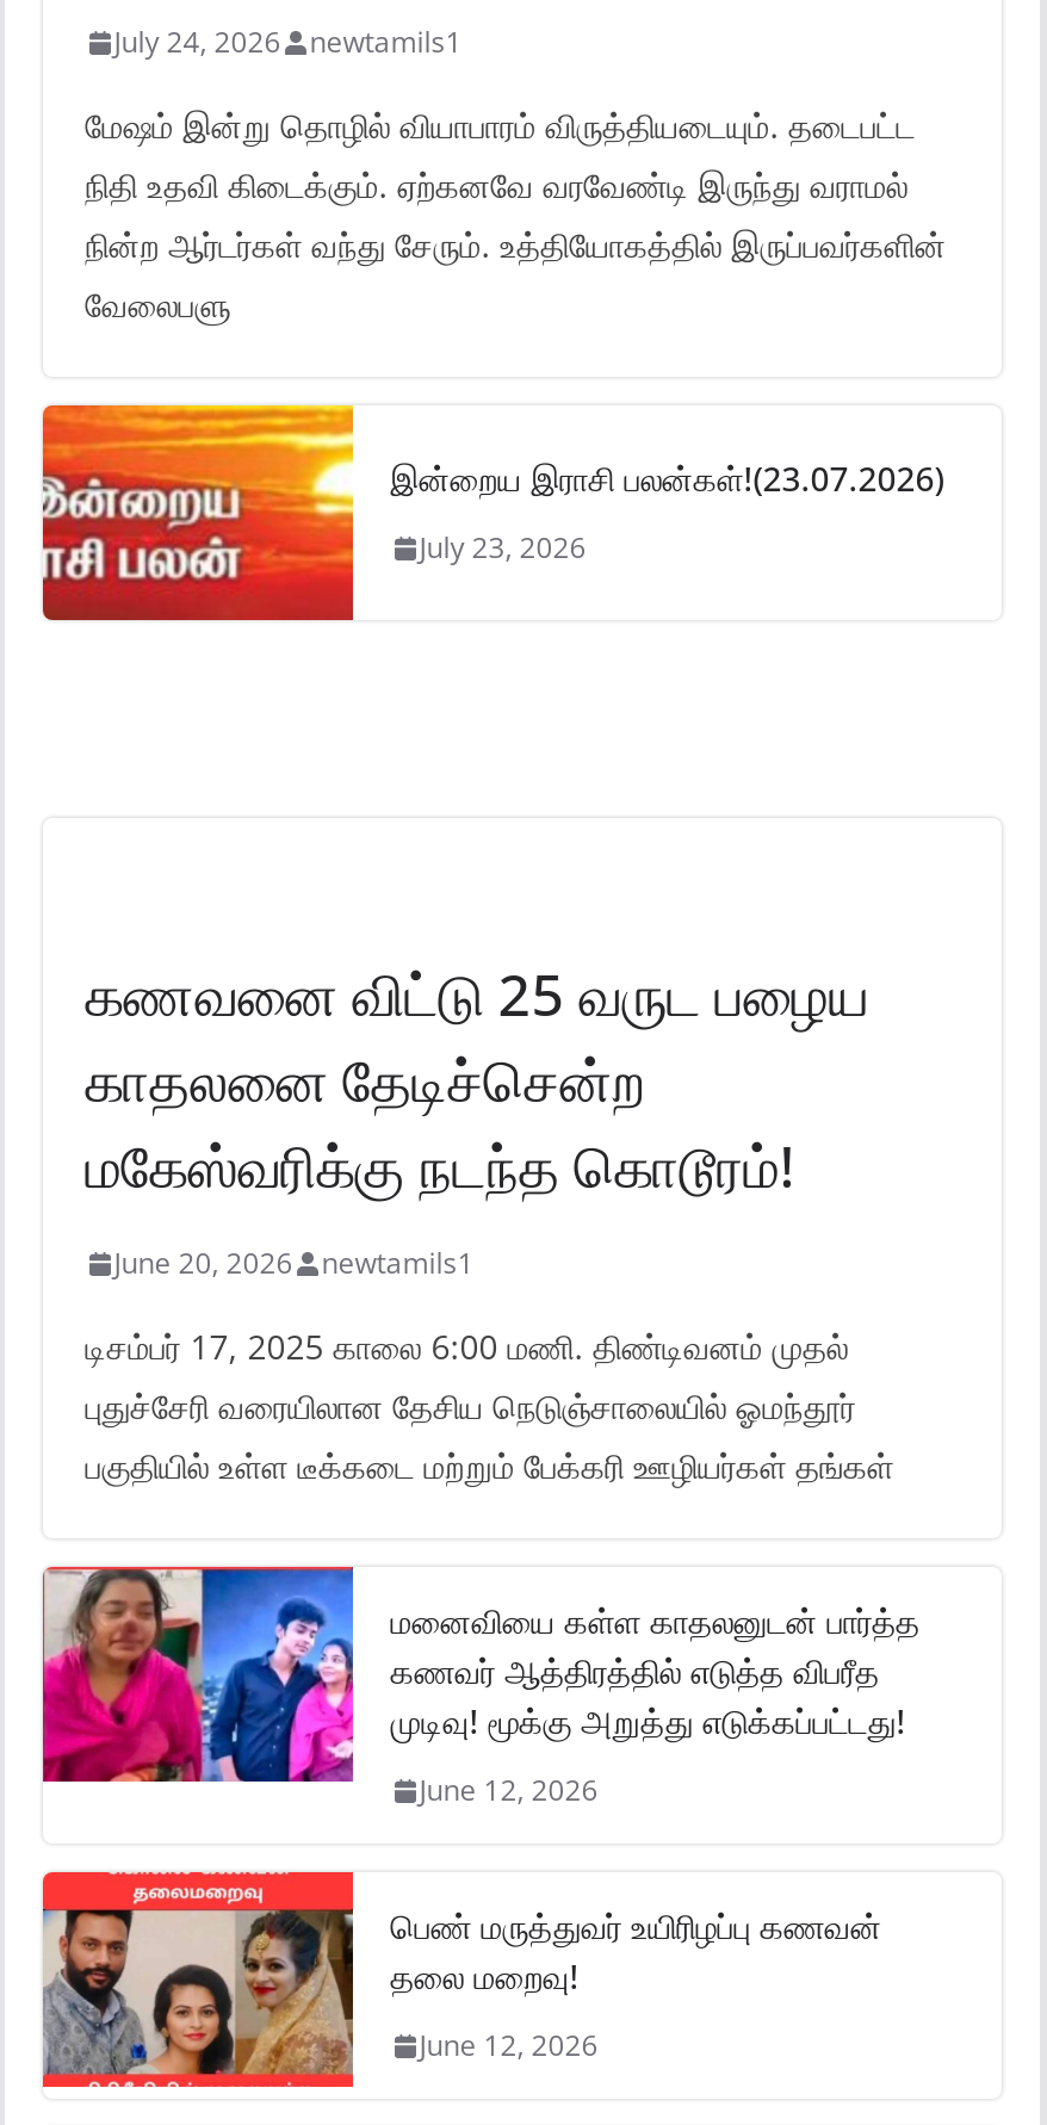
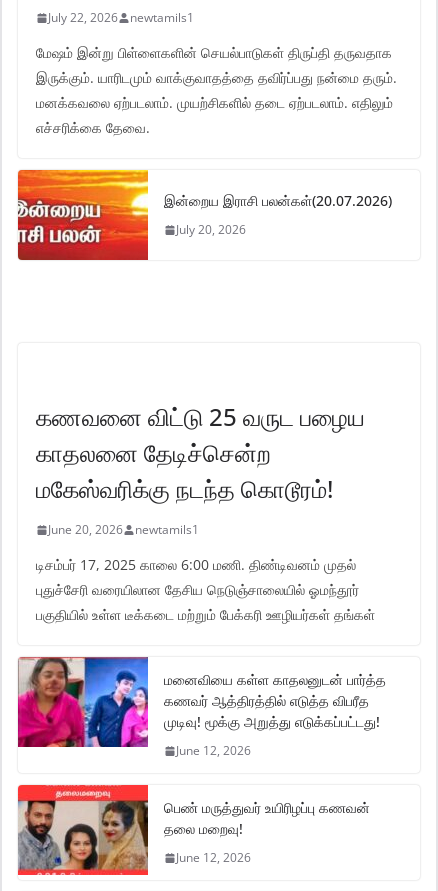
[114,22,462,62] July 24, 2026 newtamils1 -> [48,9,194,26] July 22, 2026 newtamils1
[85,103,946,327] மேஷம் இன்று தொழில் வியாபாரம் விருத்தியடையும். தடைபட்ட | நிதி உதவி கிடைக்கும். ஏற்கனவே வரவேண்டி இருந்து வராமல் | நின்ற ஆர்டர்கள் வந்து சேரும். உத்தியோகத்தில் இருப்பவர்களின் | வேலைபளு -> [36,43,397,137] மேஷம் இன்று பிள்ளைகளின் செயல்பாடுகள் திருப்தி தருவதாக | இருக்கும். யாரிடமும் வாக்குவாதத்தை தவிர்ப்பது நன்மை தரும். | மனக்கவலை ஏற்படலாம். முயற்சிகளில் தடை ஏற்படலாம். எதிலும் | எச்சரிக்கை தேவை.
[390,456,944,501] இன்றைய இராசி பலன்கள்!(23.07.2026) -> [164,191,392,210] இன்றைய இராசி பலன்கள்(20.07.2026)
[419,528,586,568] July 23, 2026 -> [176,221,246,238] July 20, 2026

